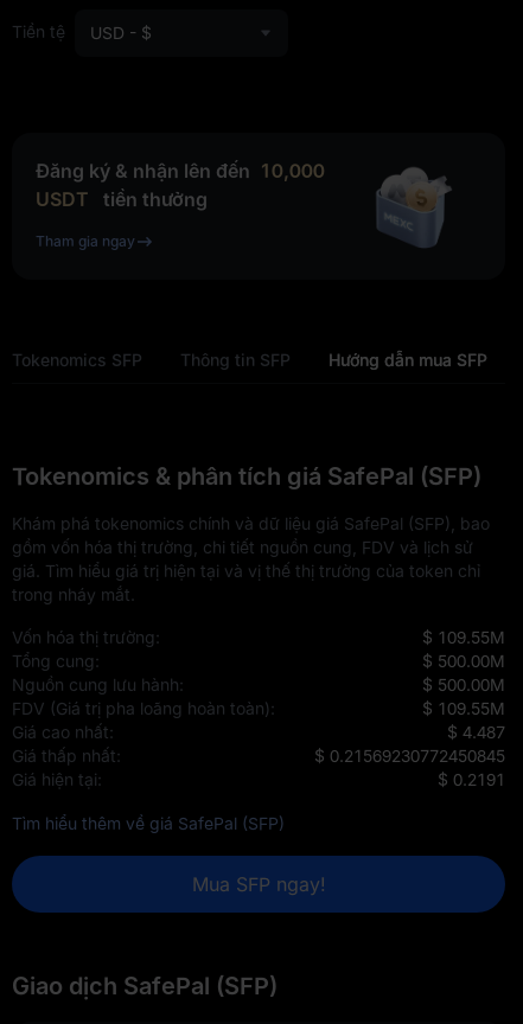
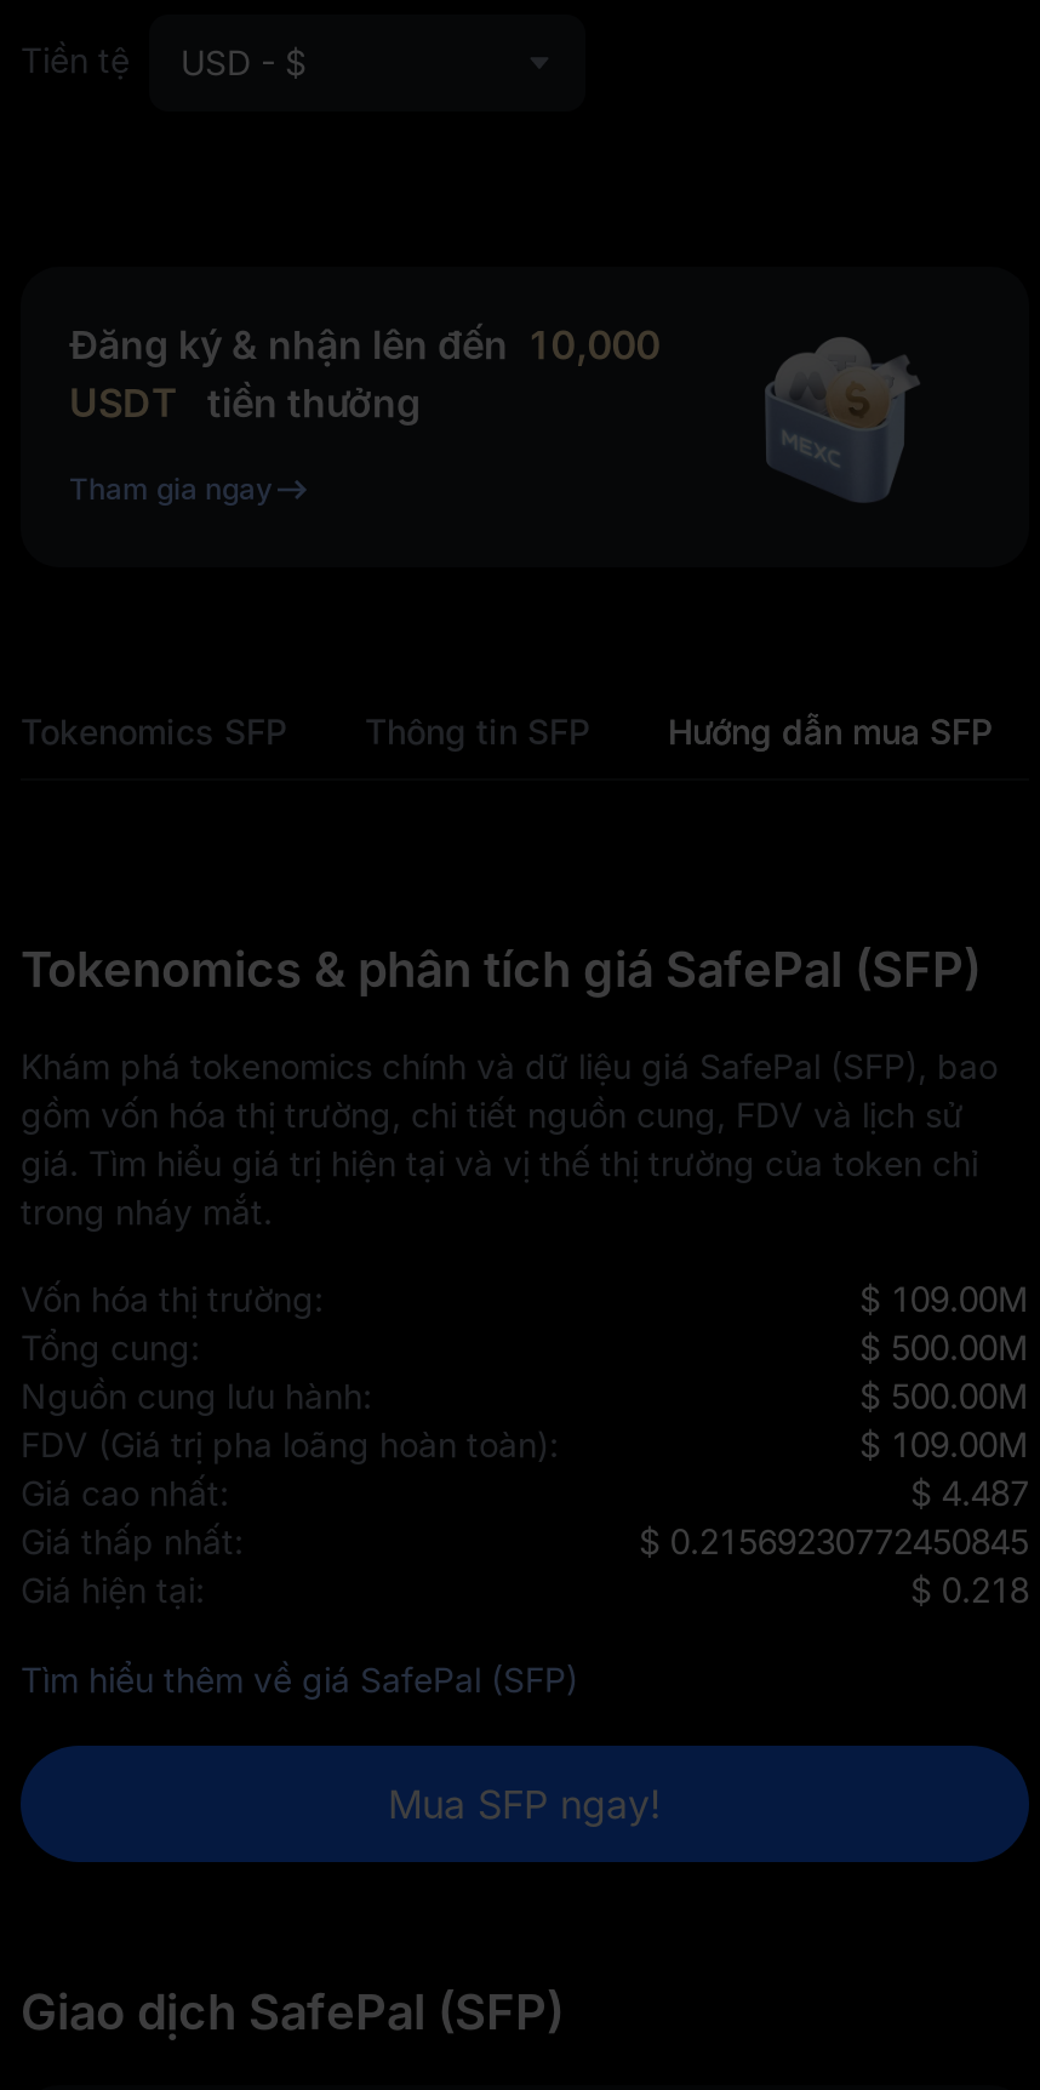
[422,627,505,647] $ 109.55M -> [859,1278,1029,1320] $ 109.00M
[422,698,505,719] $ 109.55M -> [859,1424,1029,1465] $ 109.00M
[438,770,505,790] $ 0.2191 -> [910,1569,1029,1611] $ 0.218

